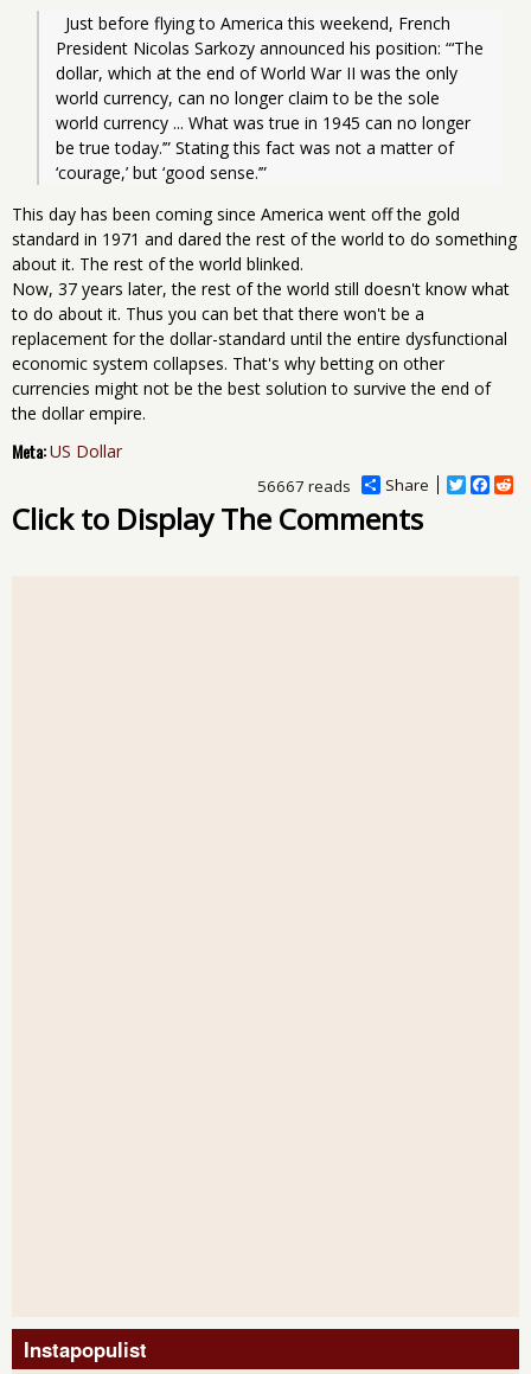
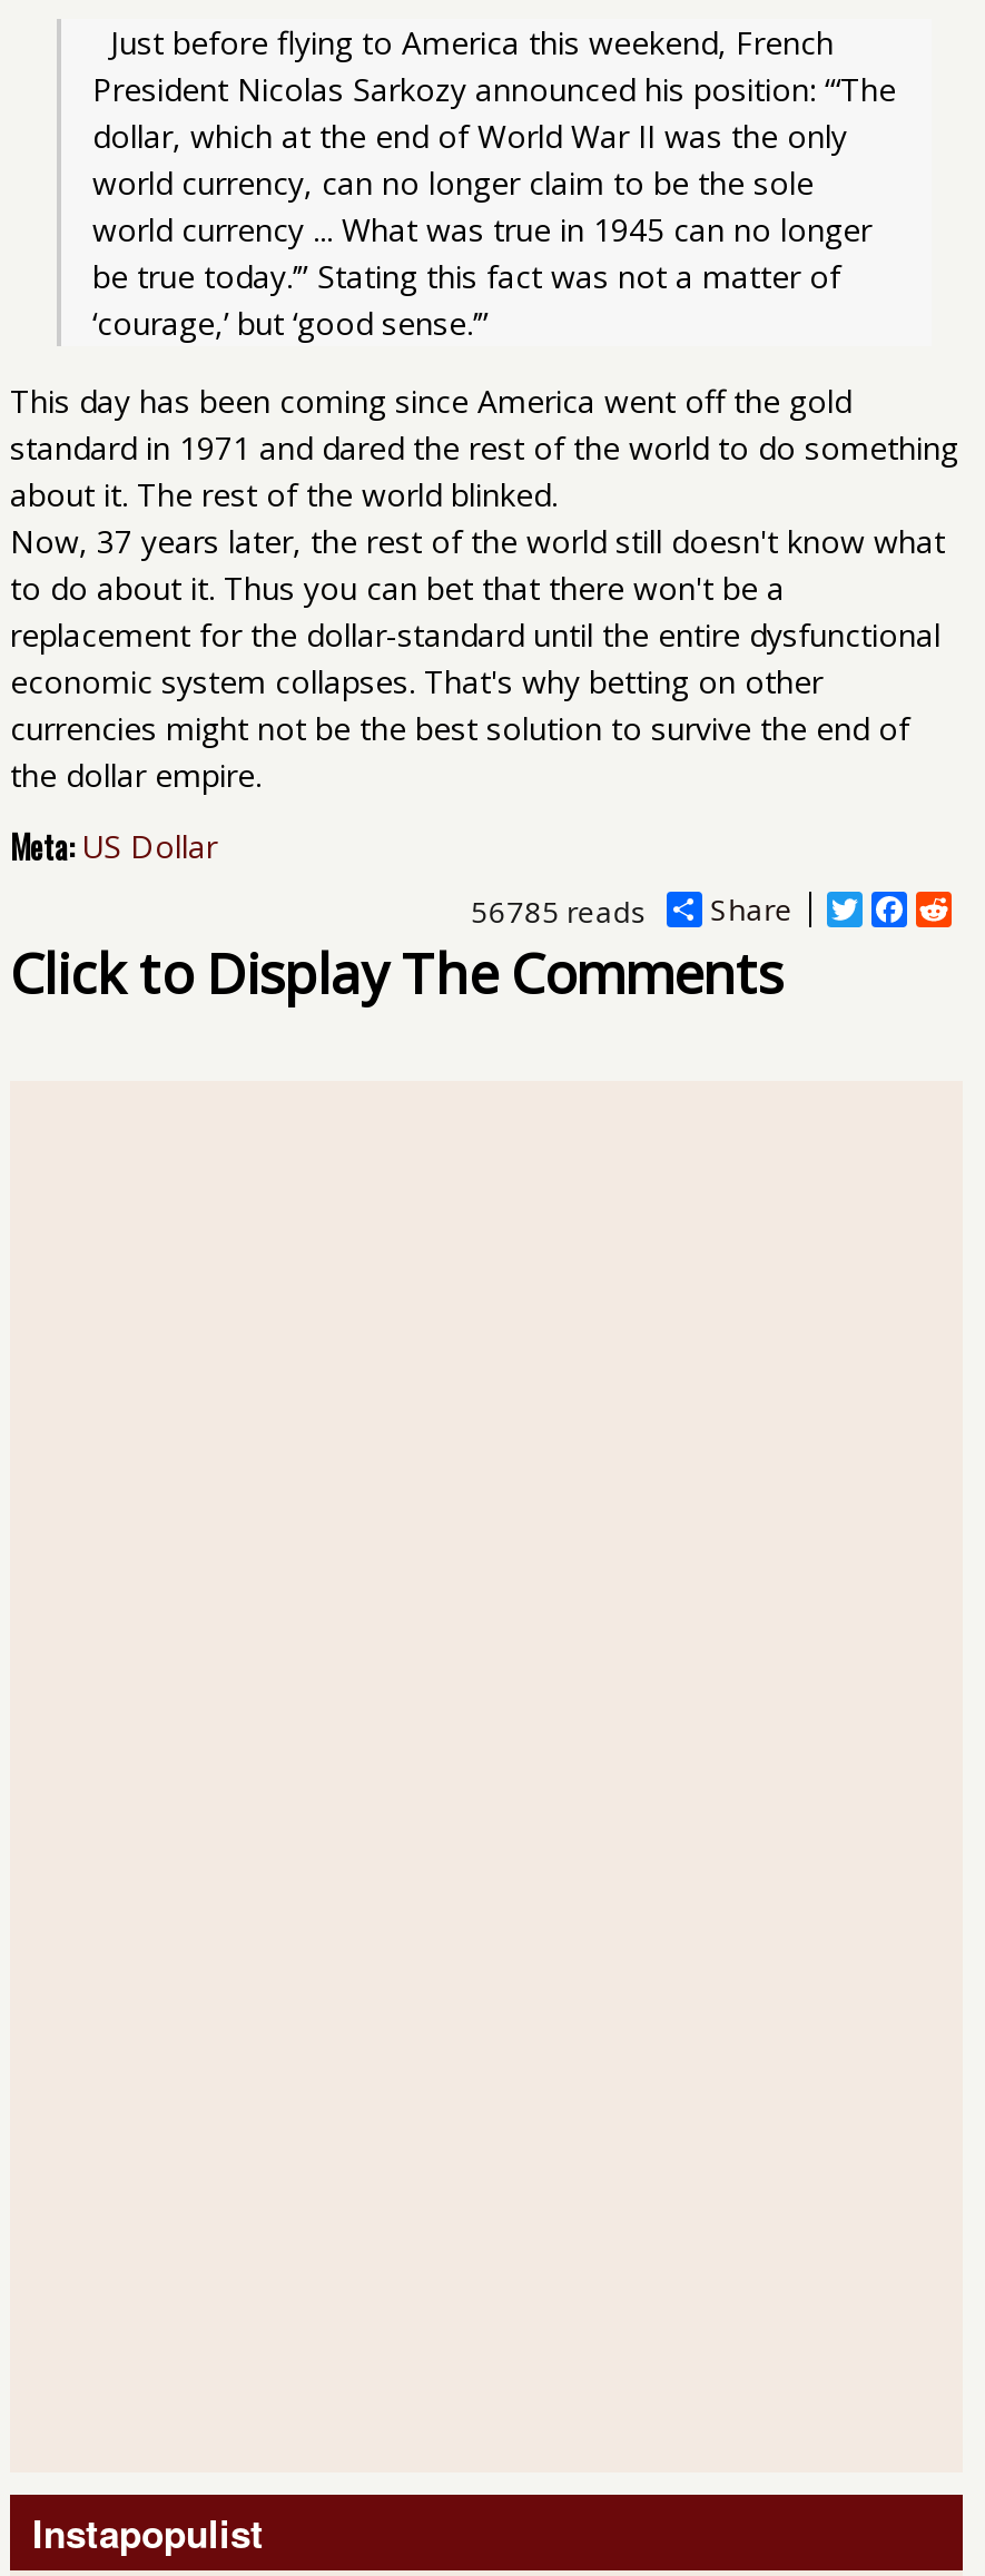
[257,476,351,497] 56667 reads -> [471,892,647,932] 56785 reads

